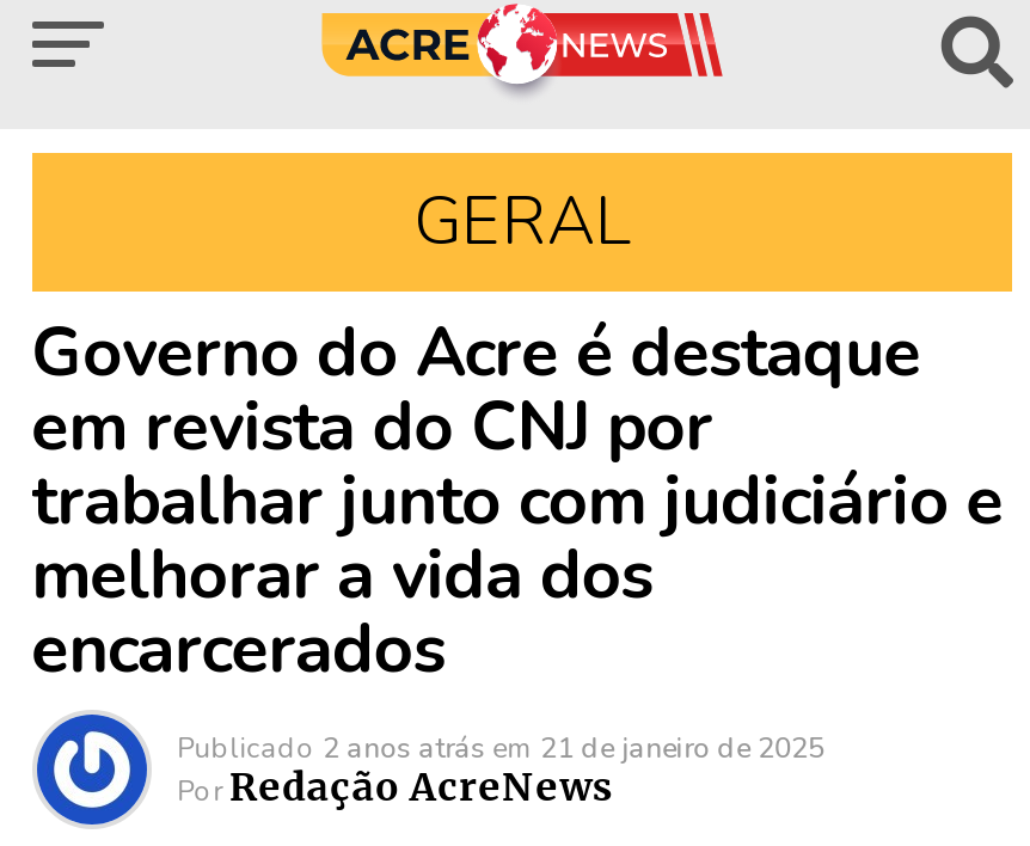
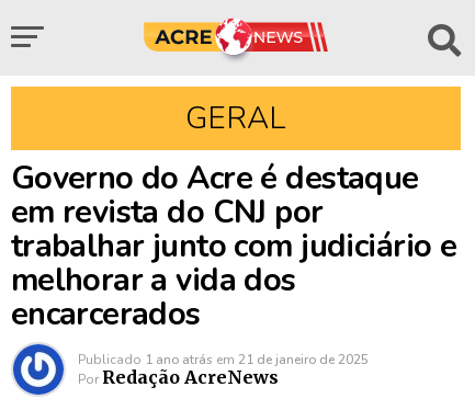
[177,729,825,767] Publicado 2 anos atrás em 21 de janeiro de 2025 -> [78,351,368,368] Publicado 1 ano atrás em 21 de janeiro de 2025

